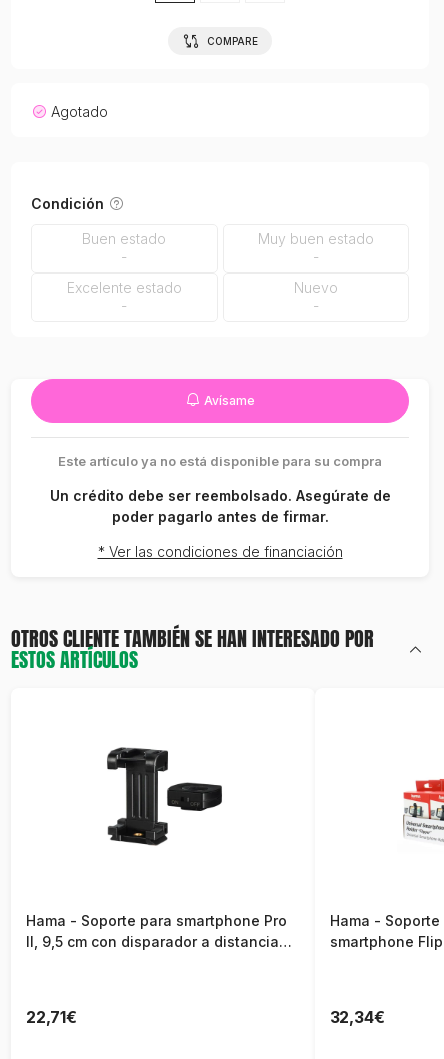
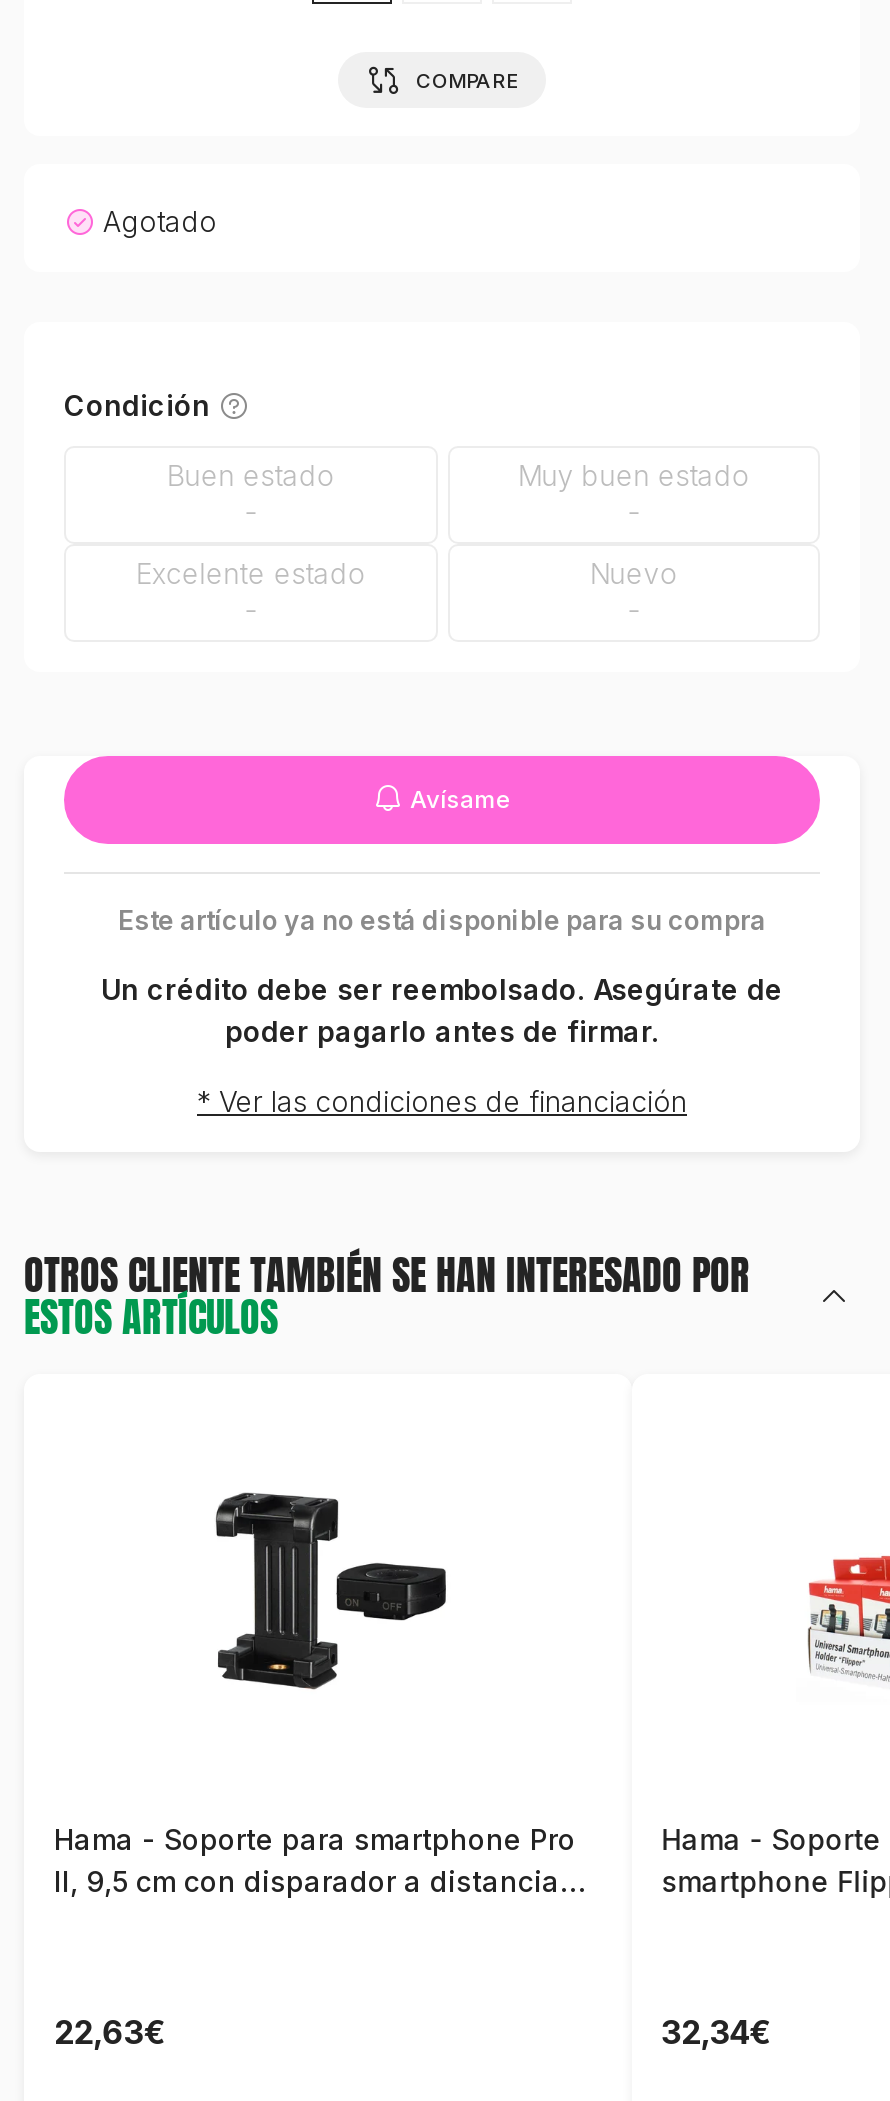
[26,1007,77,1027] 22,71€ -> [54,2012,165,2052] 22,63€

